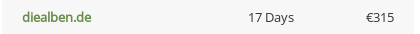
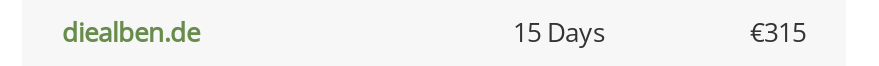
[247,8,293,26] 17 Days -> [513,14,605,50] 15 Days

